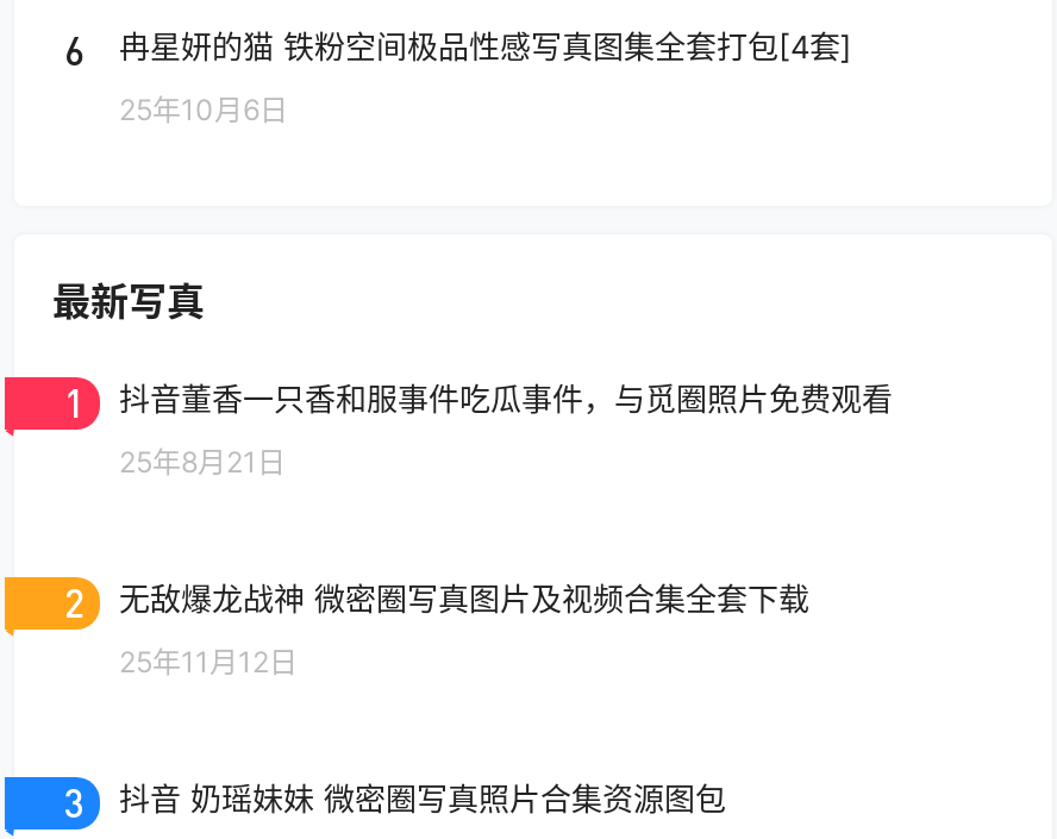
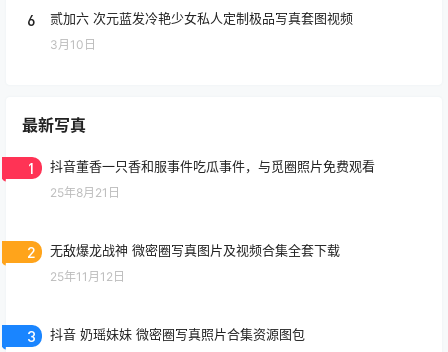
[119,28,852,66] 冉星妍的猫 铁粉空间极品性感写真图集全套打包[4套] -> [50,10,353,26] 贰加六 次元蓝发冷艳少女私人定制极品写真套图视频
[119,93,288,128] 25年10月6日 -> [50,37,96,52] 3月10日

